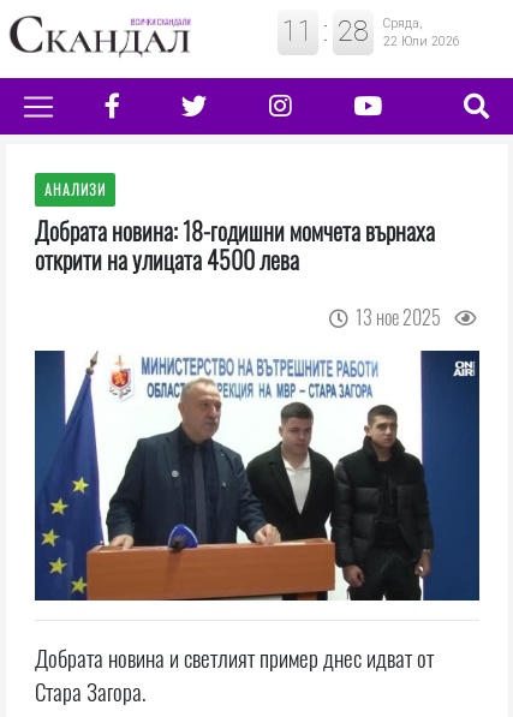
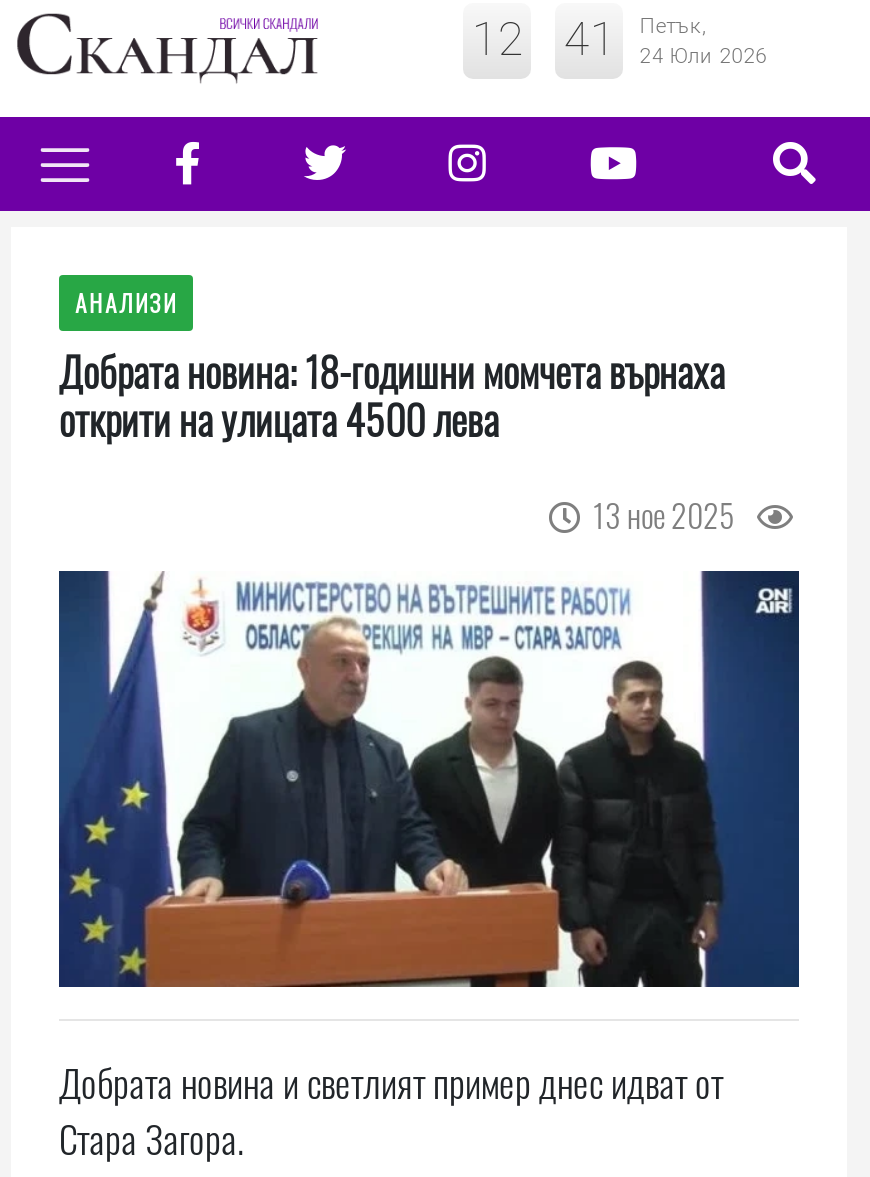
[283,14,460,49] 11 : 28 | Сряда, | 22 Юли 2026 -> [472,10,768,68] 12 : 41 | Петък, | 24 Юли 2026

